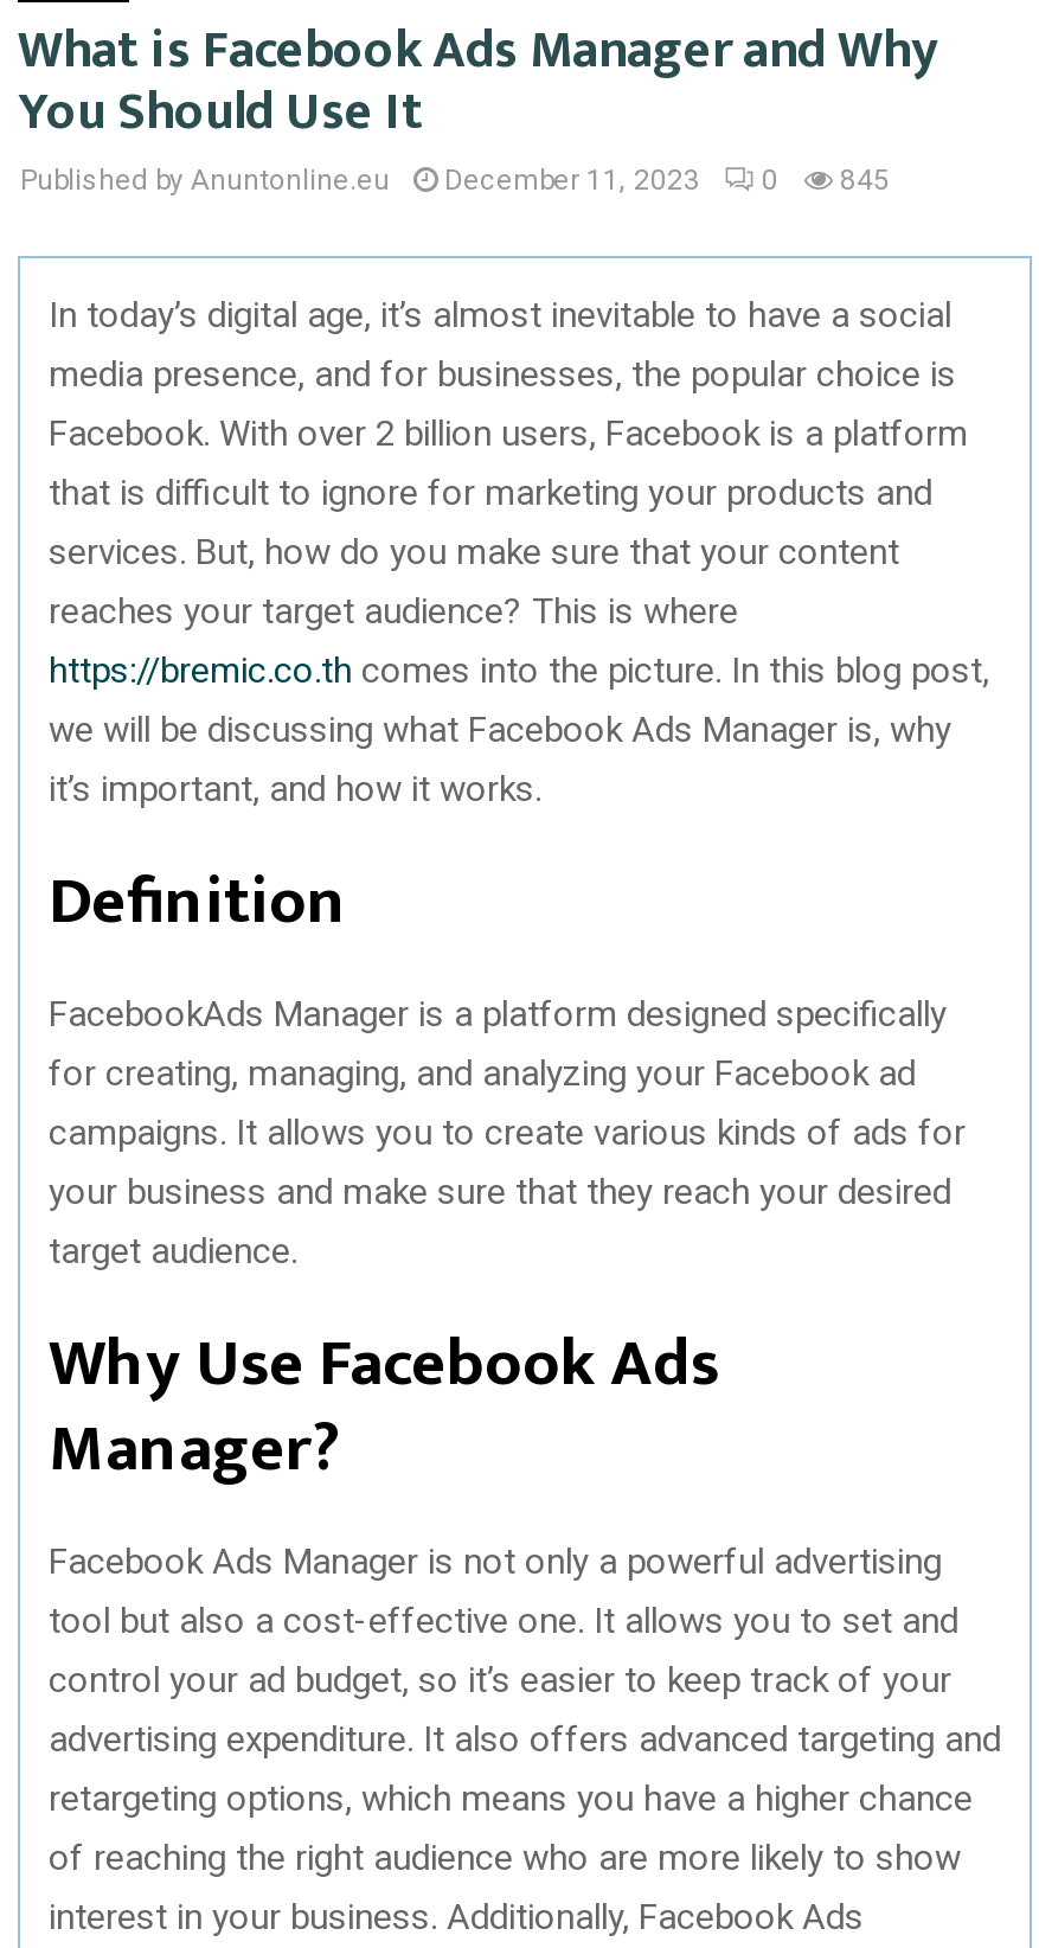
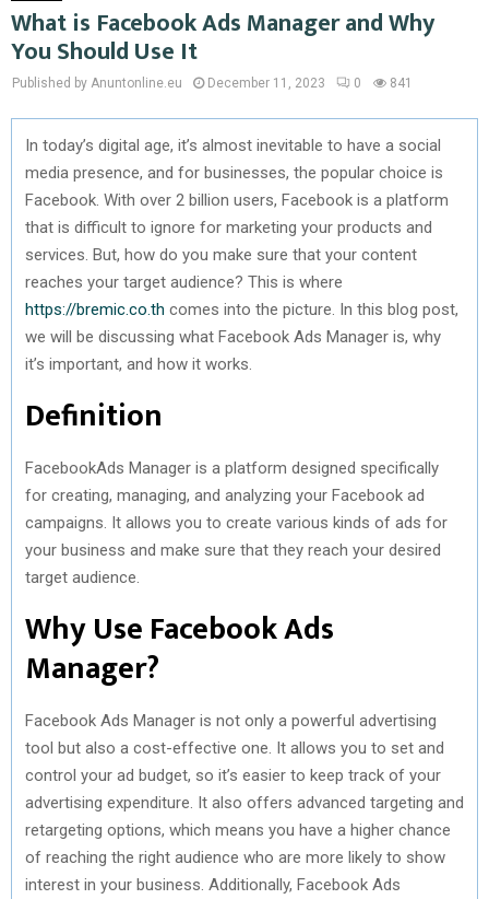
[20,164,890,197] Published by Anuntonline.eu December 11, 2023 0 845 -> [12,75,413,91] Published by Anuntonline.eu December 11, 2023 0 841

